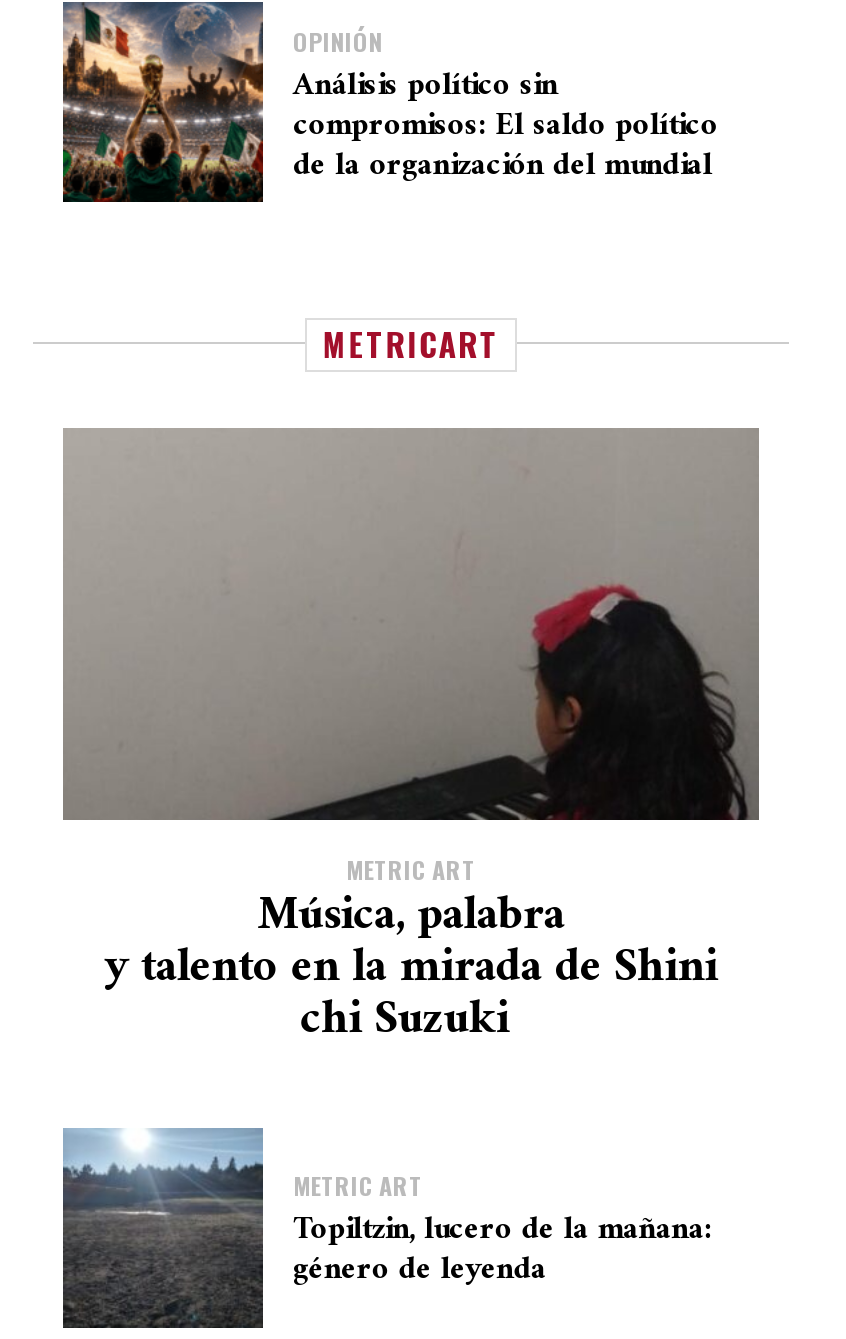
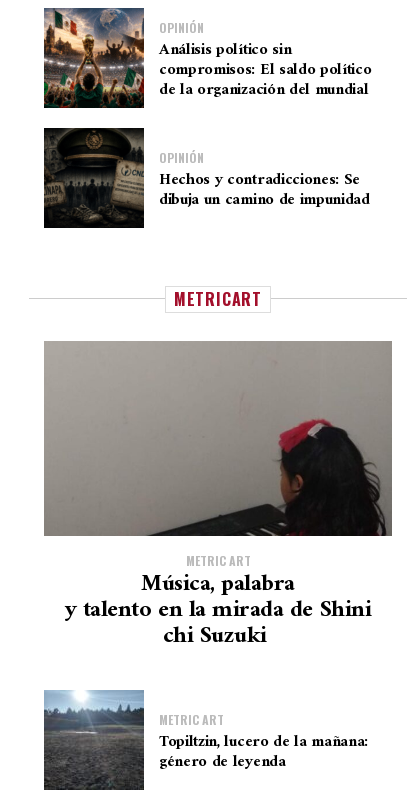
none -> [43,127,370,228] [image] | OPINIÓN | Hechos y contradicciones: Se | dibuja un camino de impunidad

